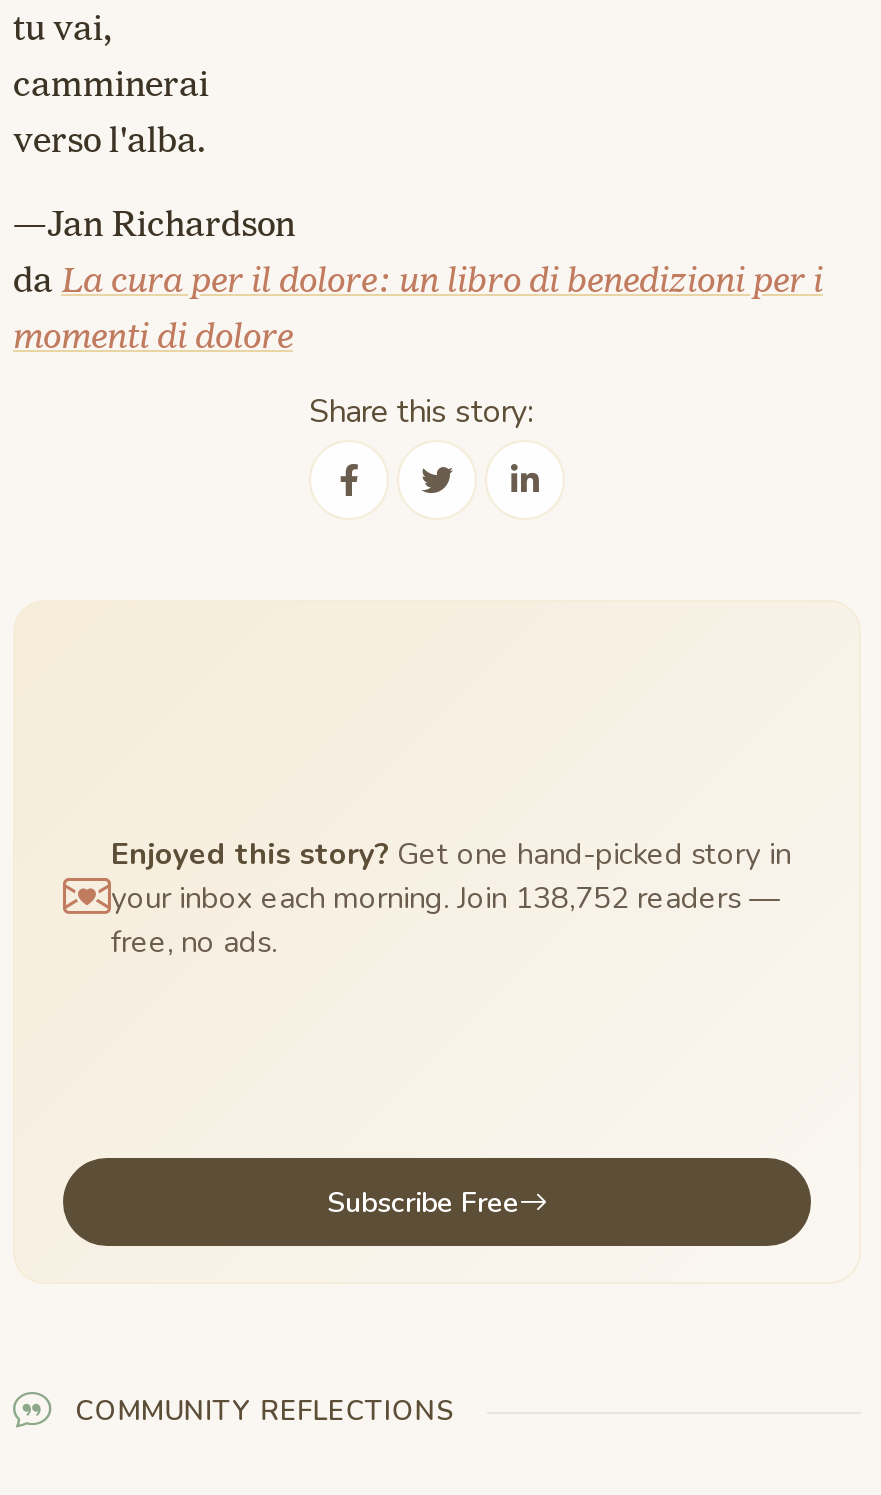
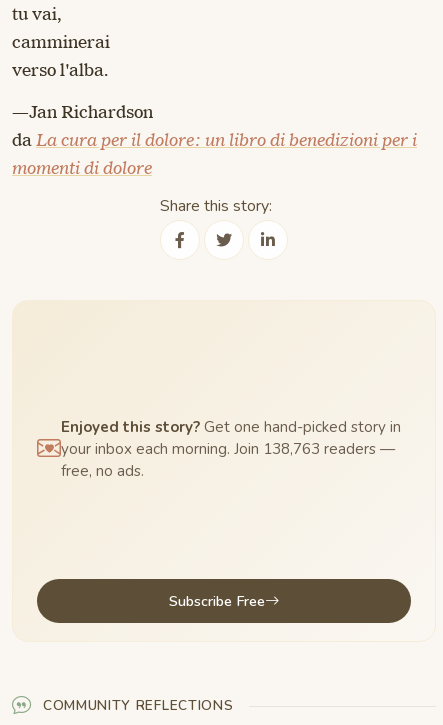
[111,879,779,919] your inbox each morning. Join 138,752 readers — -> [61,439,395,459] your inbox each morning. Join 138,763 readers —

